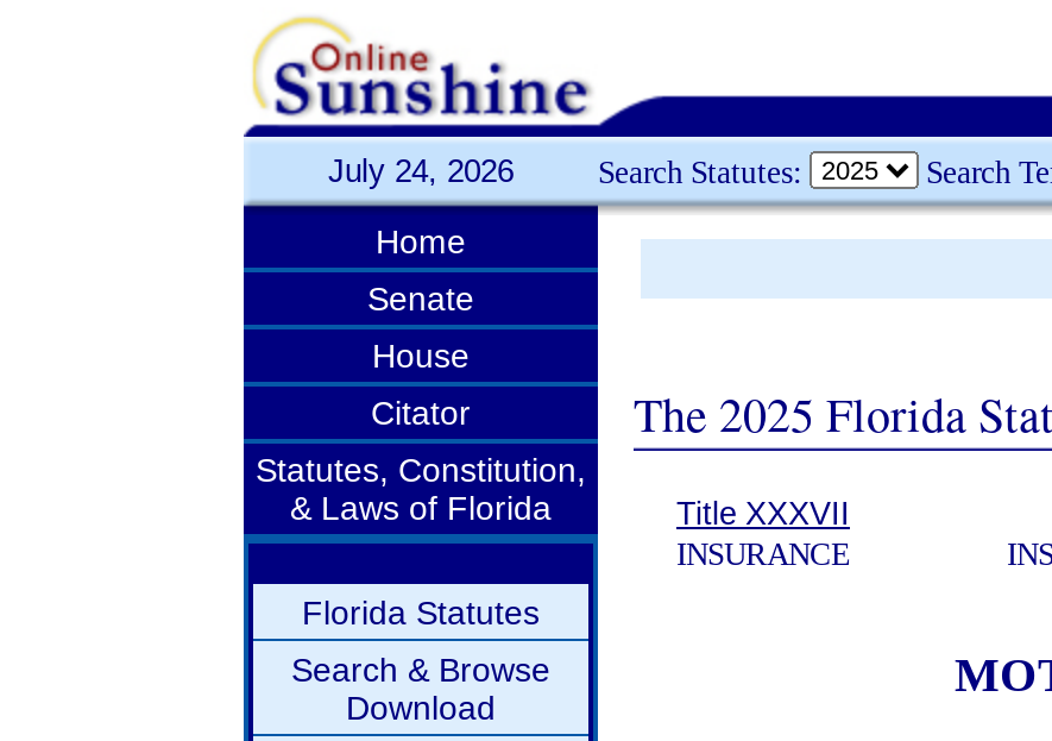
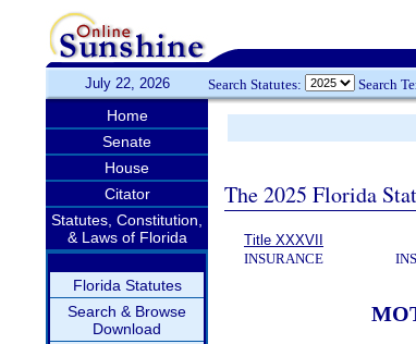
[328,153,514,189] July 24, 2026 -> [84,75,169,91] July 22, 2026

